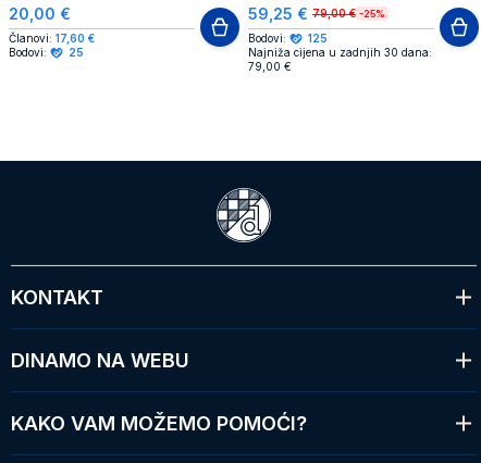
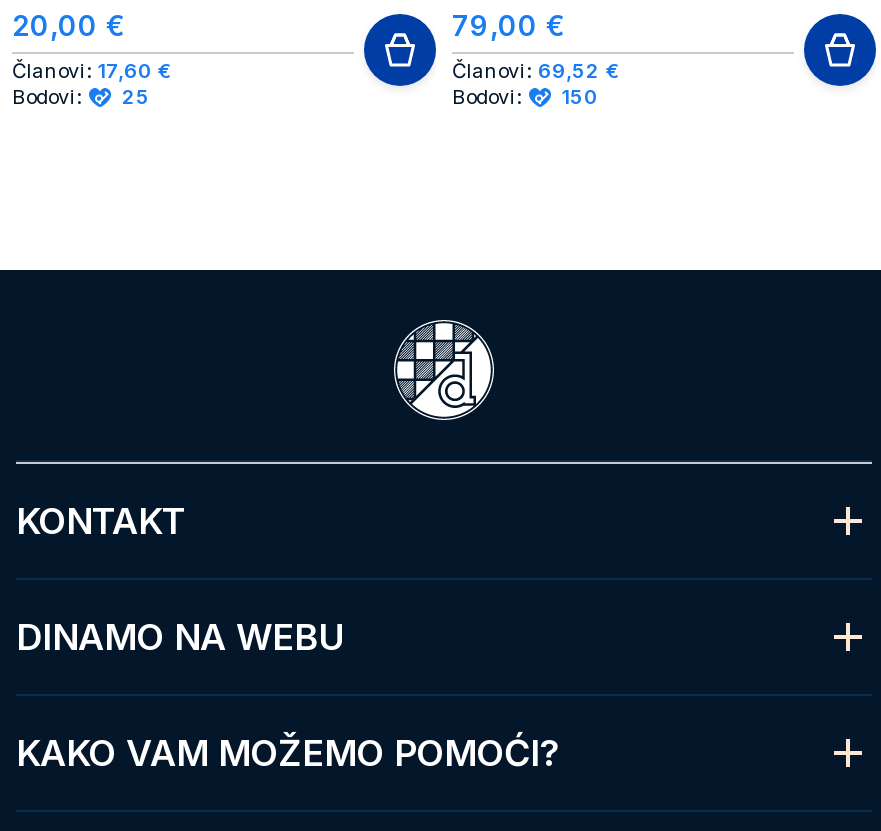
[248,4,385,23] 59,25 € 79,00 € -25% -> [452,8,618,82] 79,00 € | Članovi: 69,52 €
[248,32,432,73] 125 | Najniža cijena u zadnjih 30 dana: | 79,00 € -> [562,84,598,108] 150

